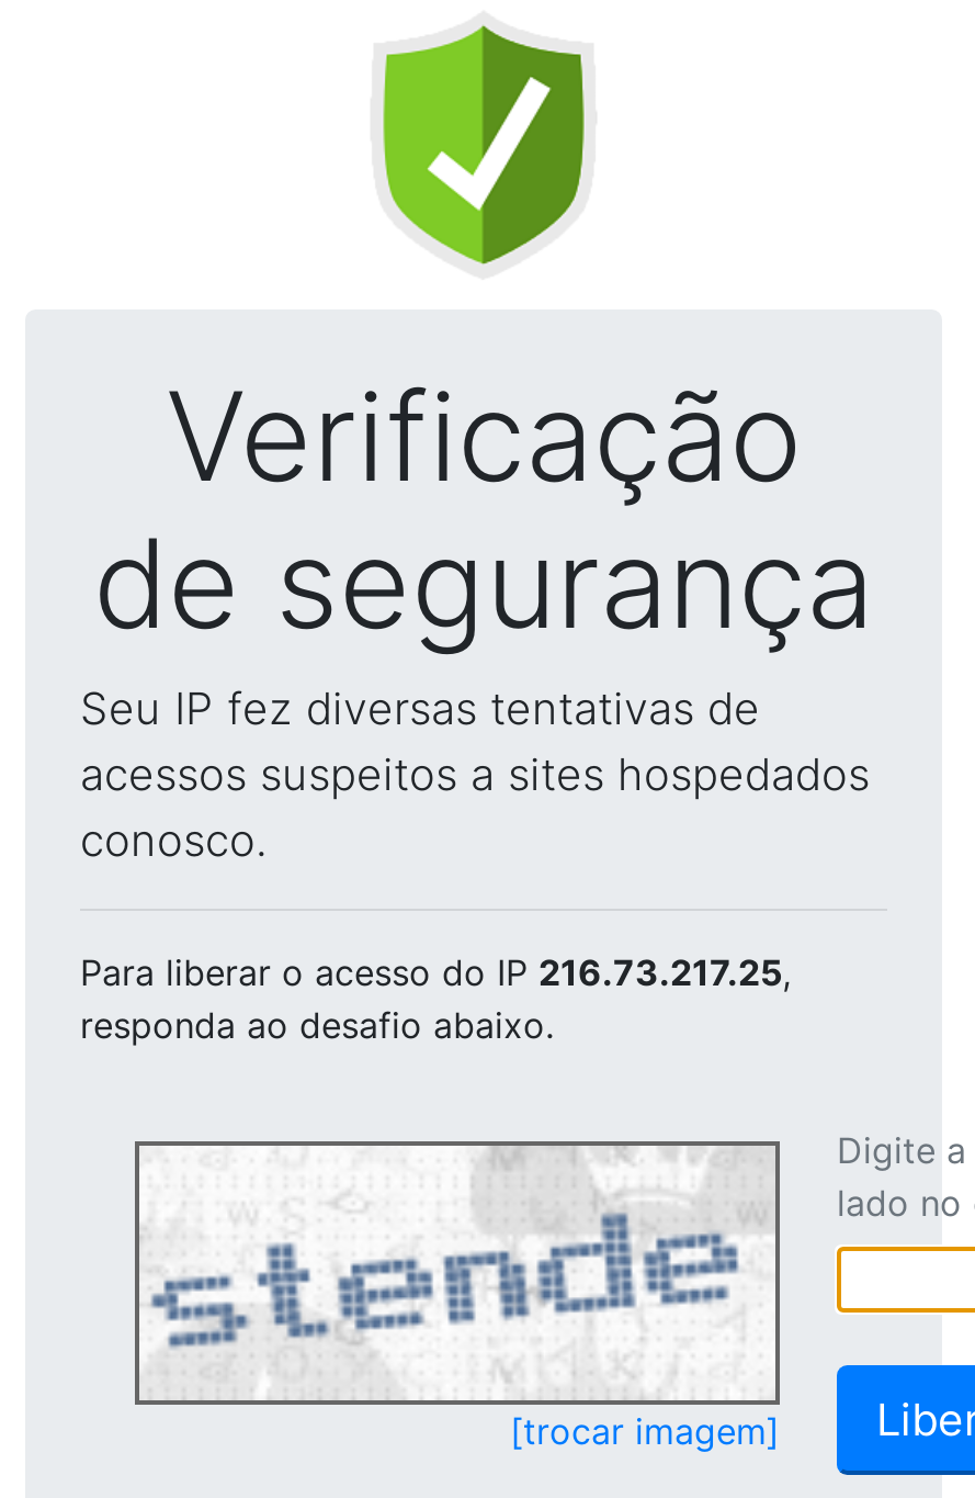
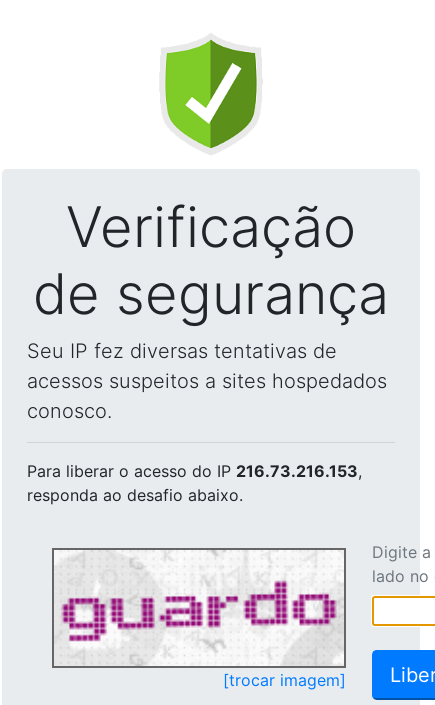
[80,950,791,994] Para liberar o acesso do IP 216.73.217.25, -> [27,461,362,481] Para liberar o acesso do IP 216.73.216.153,
[150,1150,771,1396] [image] -> [60,551,342,663] [image]

